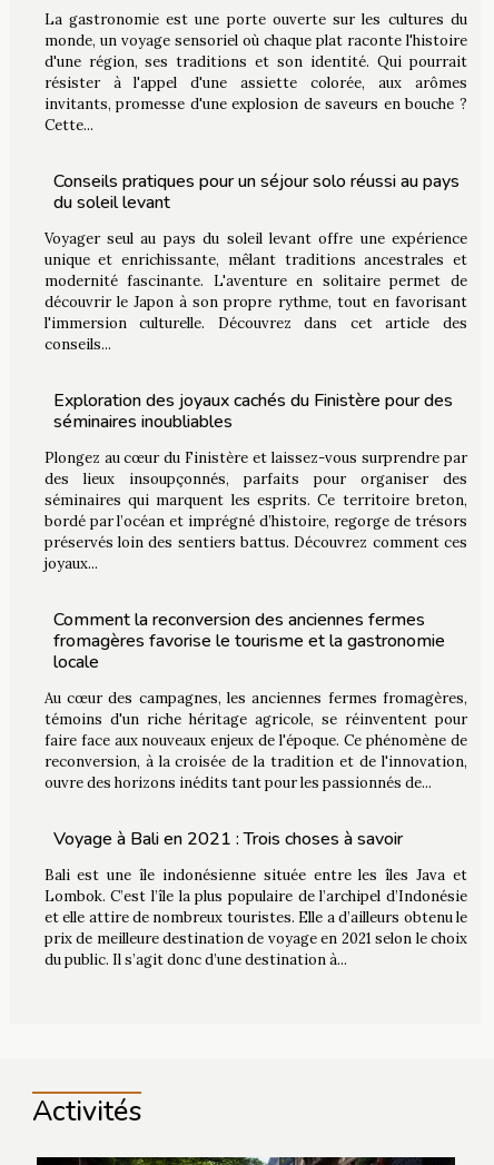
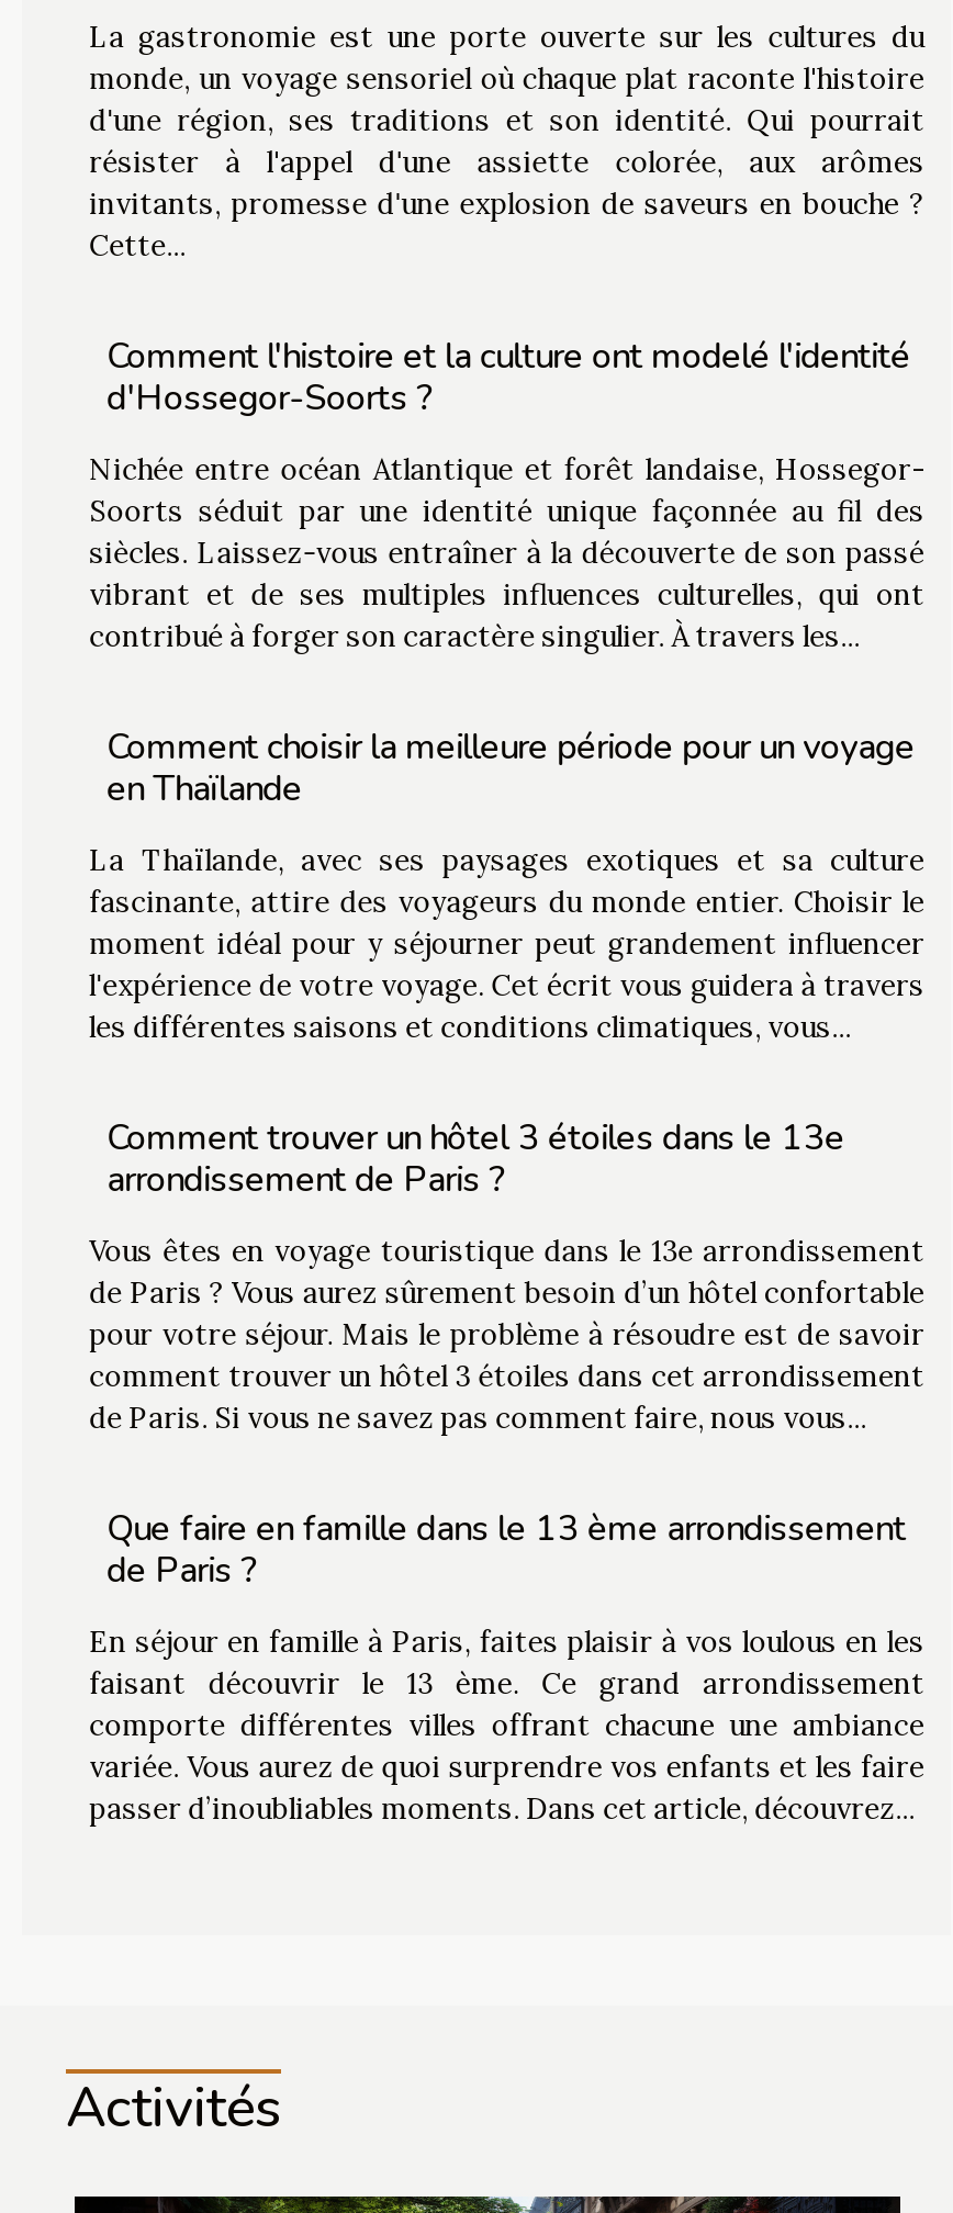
[53,170,459,215] Conseils pratiques pour un séjour solo réussi au pays | du soleil levant -> [107,333,911,423] Comment l'histoire et la culture ont modelé l'identité | d'Hossegor-Soorts ?
[44,230,467,354] Voyager seul au pays du soleil levant offre une expérience | unique et enrichissante, mêlant traditions ancestrales et | modernité fascinante. L'aventure en solitaire permet de | découvrir le Japon à son propre rythme, tout en favorisant | l'immersion culturelle. Découvrez dans cet article des | conseils... -> [89,451,924,655] Nichée entre océan Atlantique et forêt landaise, Hossegor- | Soorts séduit par une identité unique façonnée au fil des | siècles. Laissez-vous entraîner à la découverte de son passé | vibrant et de ses multiples influences culturelles, qui ont | contribué à forger son caractère singulier. À travers les...
[53,389,452,435] Exploration des joyaux cachés du Finistère pour des | séminaires inoubliables -> [107,723,915,813] Comment choisir la meilleure période pour un voyage | en Thaïlande
[44,449,467,574] Plongez au cœur du Finistère et laissez-vous surprendre par | des lieux insoupçonnés, parfaits pour organiser des | séminaires qui marquent les esprits. Ce territoire breton, | bordé par l’océan et imprégné d’histoire, regorge de trésors | préservés loin des sentiers battus. Découvrez comment ces | joyaux... -> [89,842,924,1046] La Thaïlande, avec ses paysages exotiques et sa culture | fascinante, attire des voyageurs du monde entier. Choisir le | moment idéal pour y séjourner peut grandement influencer | l'expérience de votre voyage. Cet écrit vous guidera à travers | les différentes saisons et conditions climatiques, vous...
[53,608,445,675] Comment la reconversion des anciennes fermes | fromagères favorise le tourisme et la gastronomie | locale -> [107,1114,845,1204] Comment trouver un hôtel 3 étoiles dans le 13e | arrondissement de Paris ?
[44,689,467,793] Au cœur des campagnes, les anciennes fermes fromagères, | témoins d'un riche héritage agricole, se réinventent pour | faire face aux nouveaux enjeux de l'époque. Ce phénomène de | reconversion, à la croisée de la tradition et de l'innovation, | ouvre des horizons inédits tant pour les passionnés de... -> [89,1233,924,1437] Vous êtes en voyage touristique dans le 13e arrondissement | de Paris ? Vous aurez sûrement besoin d’un hôtel confortable | pour votre séjour. Mais le problème à résoudre est de savoir | comment trouver un hôtel 3 étoiles dans cet arrondissement | de Paris. Si vous ne savez pas comment faire, nous vous...
[53,827,402,852] Voyage à Bali en 2021 : Trois choses à savoir -> [107,1505,906,1595] Que faire en famille dans le 13 ème arrondissement | de Paris ?
[44,866,467,970] Bali est une île indonésienne située entre les îles Java et | Lombok. C’est l’île la plus populaire de l’archipel d’Indonésie | et elle attire de nombreux touristes. Elle a d’ailleurs obtenu le | prix de meilleure destination de voyage en 2021 selon le choix | du public. Il s’agit donc d’une destination à... -> [89,1624,924,1828] En séjour en famille à Paris, faites plaisir à vos loulous en les | faisant découvrir le 13 ème. Ce grand arrondissement | comporte différentes villes offrant chacune une ambiance | variée. Vous aurez de quoi surprendre vos enfants et les faire | passer d’inoubliables moments. Dans cet article, découvrez...

